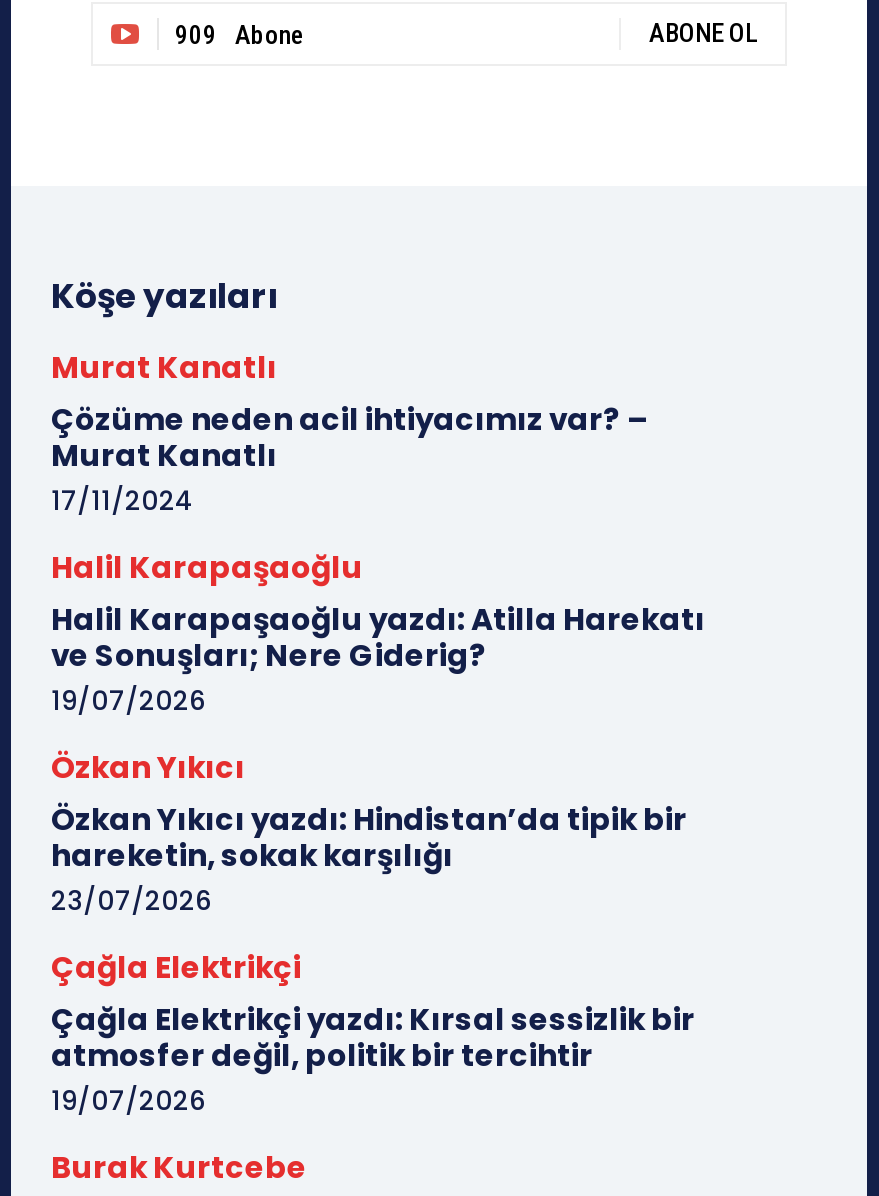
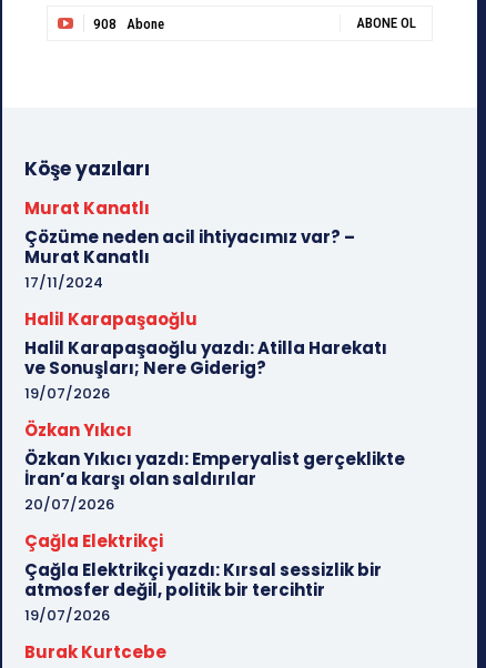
[175,21,303,51] 909 Abone -> [93,16,164,33] 908 Abone
[51,799,687,921] Özkan Yıkıcı yazdı: Hindistan’da tipik bir | hareketin, sokak karşılığı | 23/07/2026 -> [24,448,405,515] Özkan Yıkıcı yazdı: Emperyalist gerçeklikte | İran’a karşı olan saldırılar | 20/07/2026

